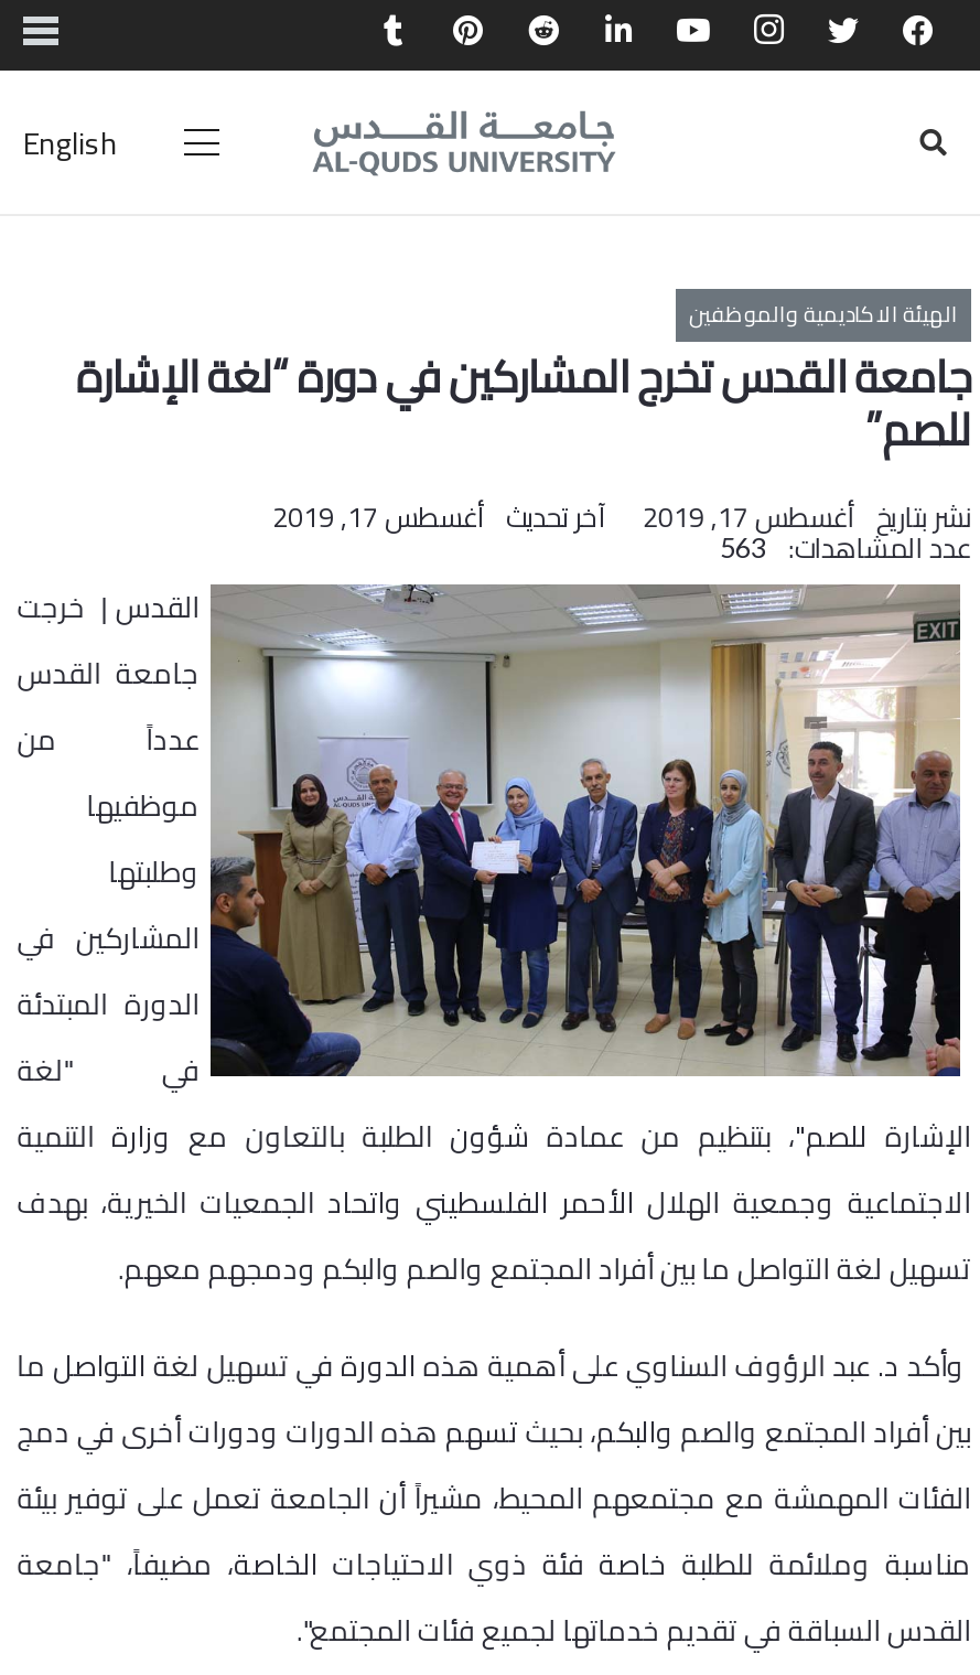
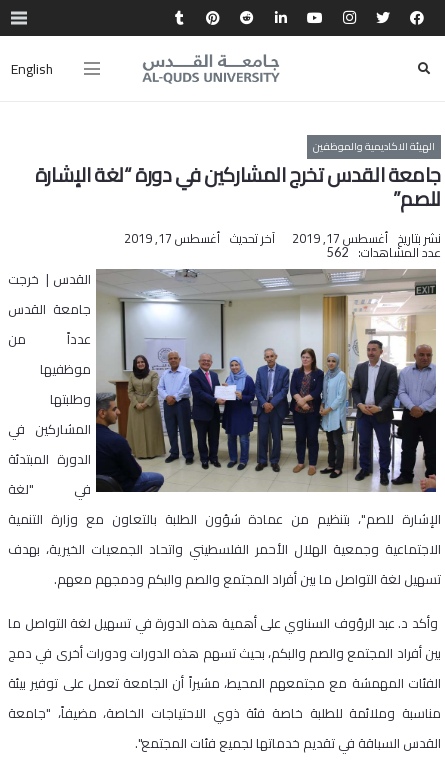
[719,523,971,574] عدد المشاهدات: 563 -> [327,241,441,264] عدد المشاهدات: 562

